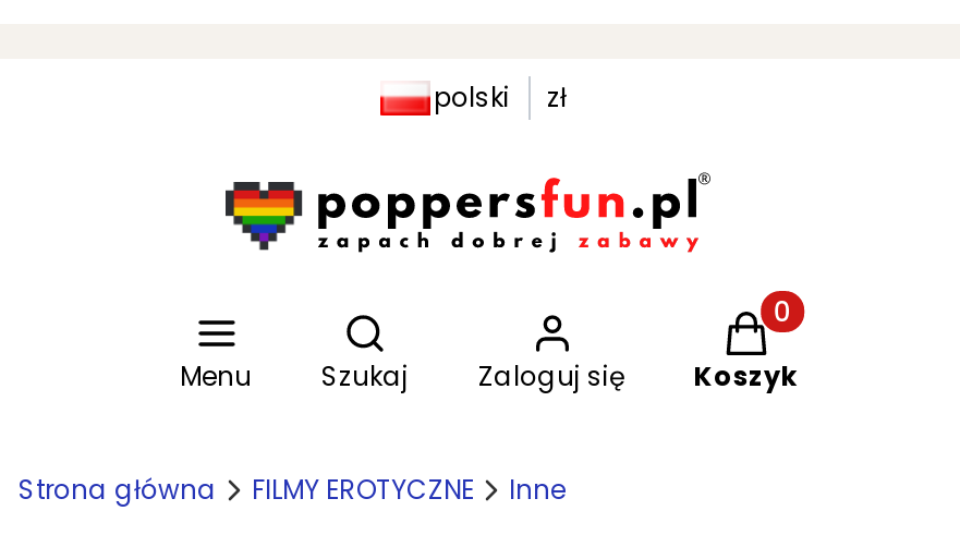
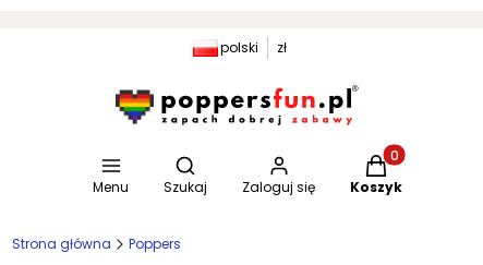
[252,471,566,508] FILMY EROTYCZNE | Inne -> [129,234,181,253] Poppers

